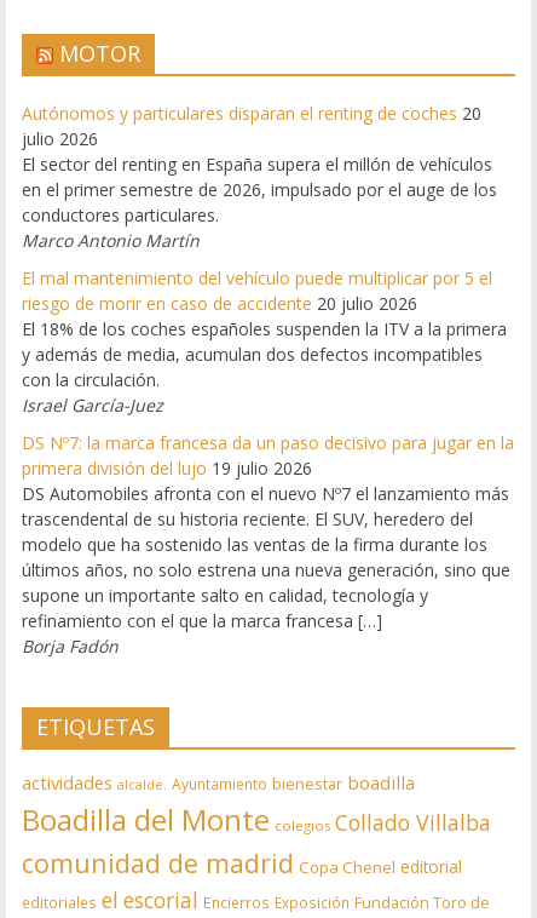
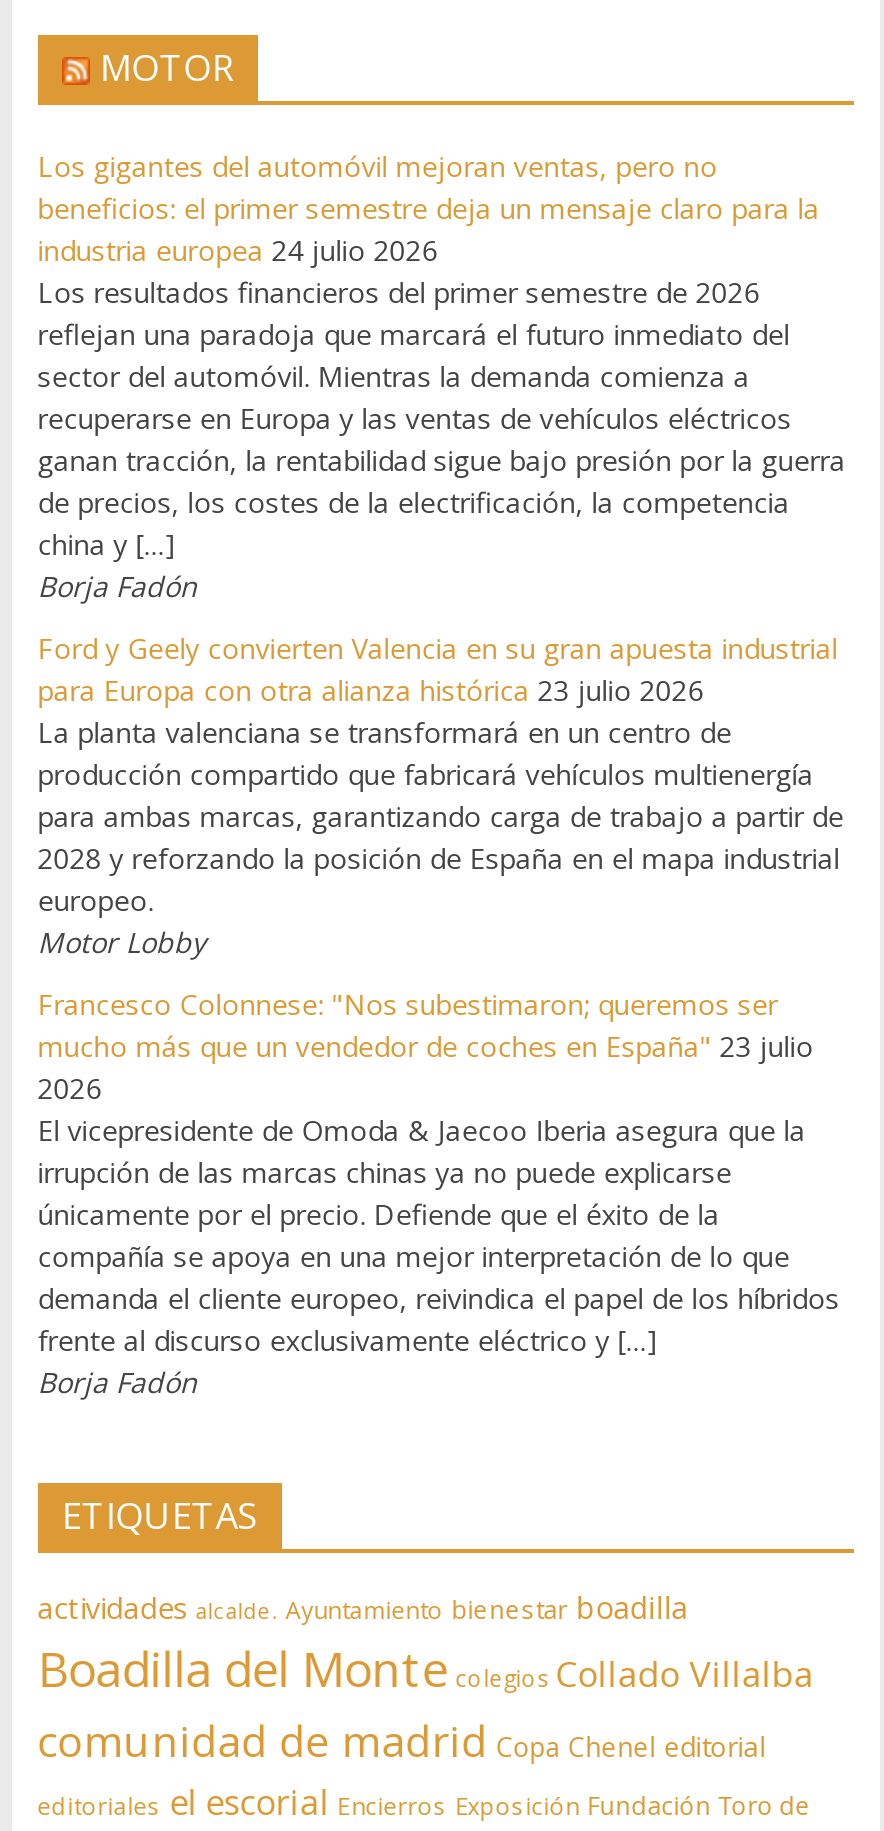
[22,102,497,252] Autónomos y particulares disparan el renting de coches 20 | julio 2026 | El sector del renting en España supera el millón de vehículos | en el primer semestre de 2026, impulsado por el auge de los | conductores particulares. | Marco Antonio Martín -> [38,147,846,605] Los gigantes del automóvil mejoran ventas, pero no | beneficios: el primer semestre deja un mensaje claro para la | industria europea 24 julio 2026 | Los resultados financieros del primer semestre de 2026 | reflejan una paradoja que marcará el futuro inmediato del | sector del automóvil. Mientras la demanda comienza a | recuperarse en Europa y las ventas de vehículos eléctricos | ganan tracción, la rentabilidad sigue bajo presión por la guerra | de precios, los costes de la electrificación, la competencia | china y […] | Borja Fadón
[22,266,507,416] El mal mantenimiento del vehículo puede multiplicar por 5 el | riesgo de morir en caso de accidente 20 julio 2026 | El 18% de los coches españoles suspenden la ITV a la primera | y además de media, acumulan dos defectos incompatibles | con la circulación. | Israel García-Juez -> [38,629,844,961] Ford y Geely convierten Valencia en su gran apuesta industrial | para Europa con otra alianza histórica 23 julio 2026 | La planta valenciana se transformará en un centro de | producción compartido que fabricará vehículos multienergía | para ambas marcas, garantizando carga de trabajo a partir de | 2028 y reforzando la posición de España en el mapa industrial | europeo. | Motor Lobby
[22,431,514,632] DS Nº7: la marca francesa da un paso decisivo para jugar en la | primera división del lujo 19 julio 2026 | DS Automobiles afronta con el nuevo Nº7 el lanzamiento más | trascendental de su historia reciente. El SUV, heredero del | modelo que ha sostenido las ventas de la firma durante los | últimos años, no solo estrena una nueva generación, sino que | supone un importante salto en calidad, tecnología y | refinamiento con el que la marca francesa […] -> [38,985,840,1359] Francesco Colonnese: "Nos subestimaron; queremos ser | mucho más que un vendedor de coches en España" 23 julio | 2026 | El vicepresidente de Omoda & Jaecoo Iberia asegura que la | irrupción de las marcas chinas ya no puede explicarse | únicamente por el precio. Defiende que el éxito de la | compañía se apoya en una mejor interpretación de lo que | demanda el cliente europeo, reivindica el papel de los híbridos | frente al discurso exclusivamente eléctrico y […]

